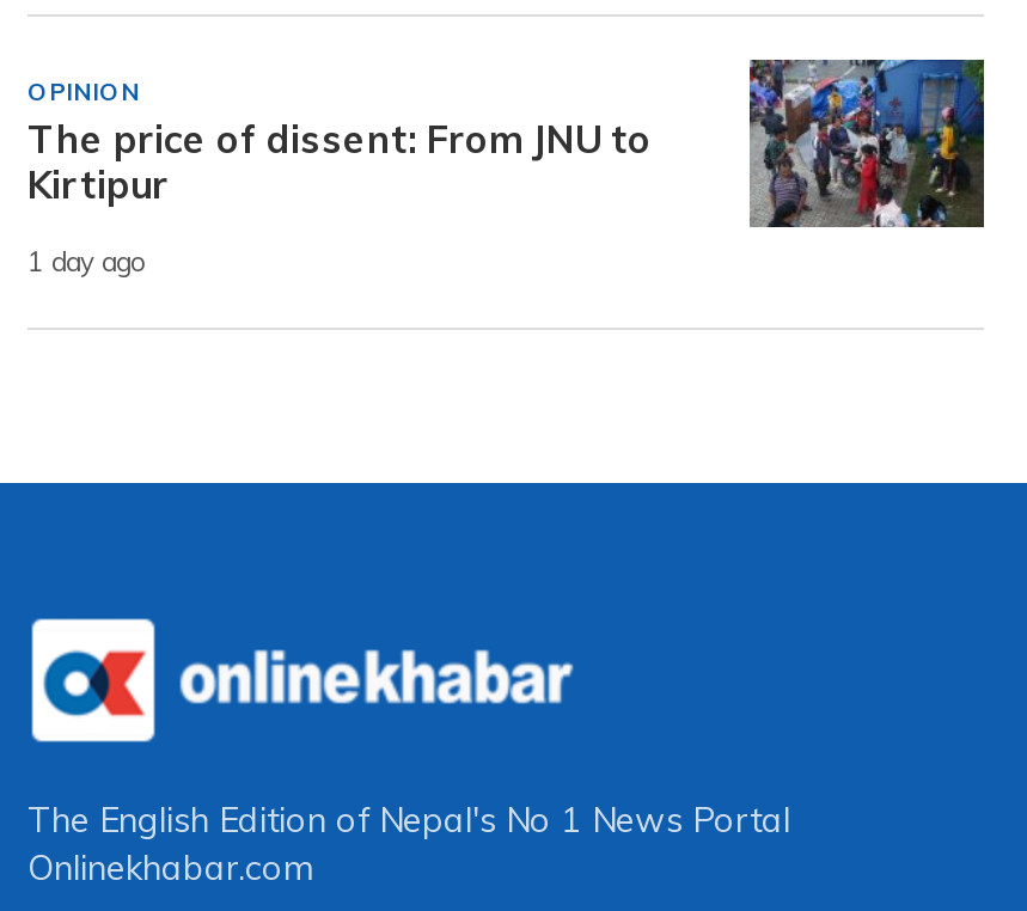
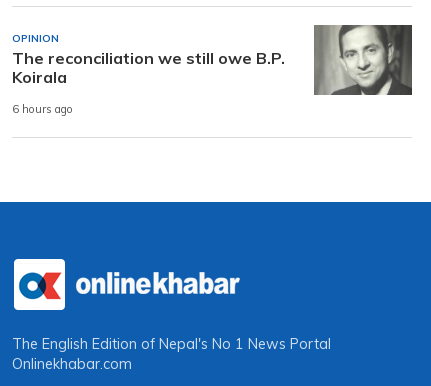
[750,56,984,228] [image] -> [314,24,412,95] [image]
[27,114,652,207] The price of dissent: From JNU to | Kirtipur -> [12,48,285,87] The reconciliation we still owe B.P. | Koirala
[27,244,145,278] 1 day ago -> [12,103,73,117] 6 hours ago

